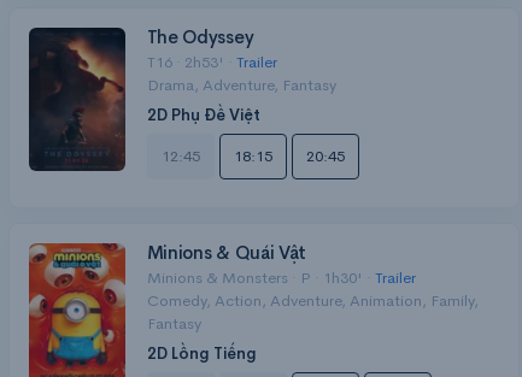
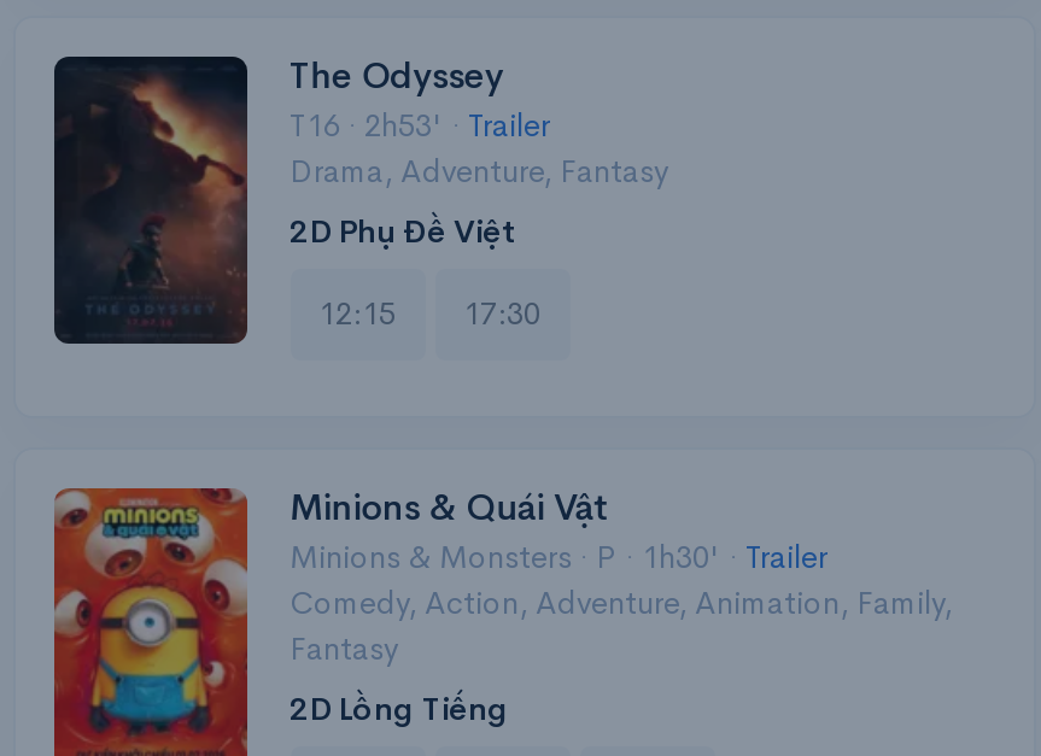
[161,146,344,166] 12:45 | 18:15 | 20:45 -> [318,293,540,334] 12:15 | 17:30

